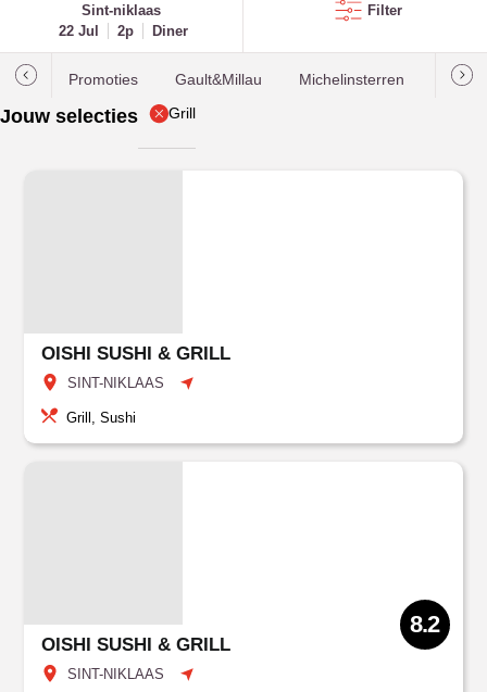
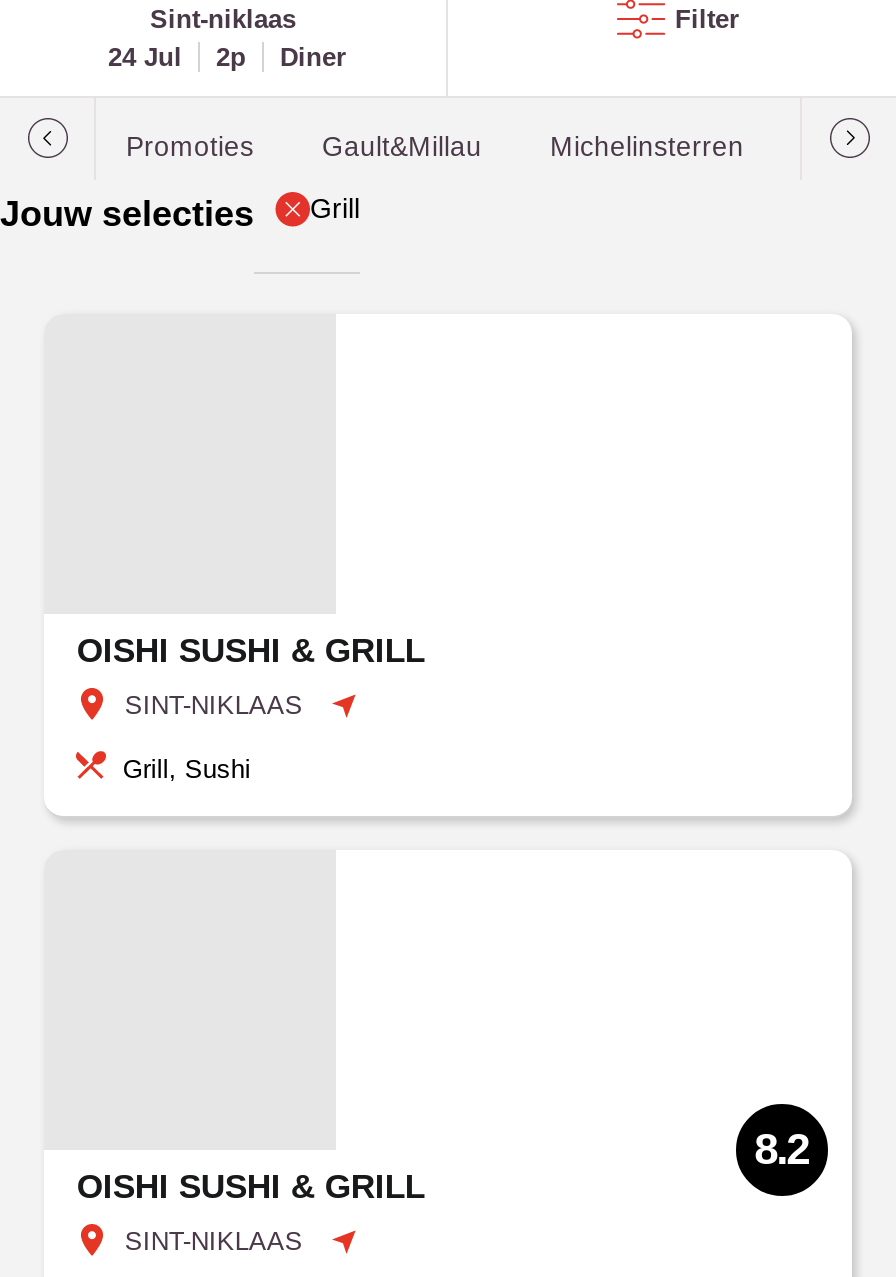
[59,23,188,39] 22 Jul 2p Diner -> [108,42,346,72] 24 Jul 2p Diner

